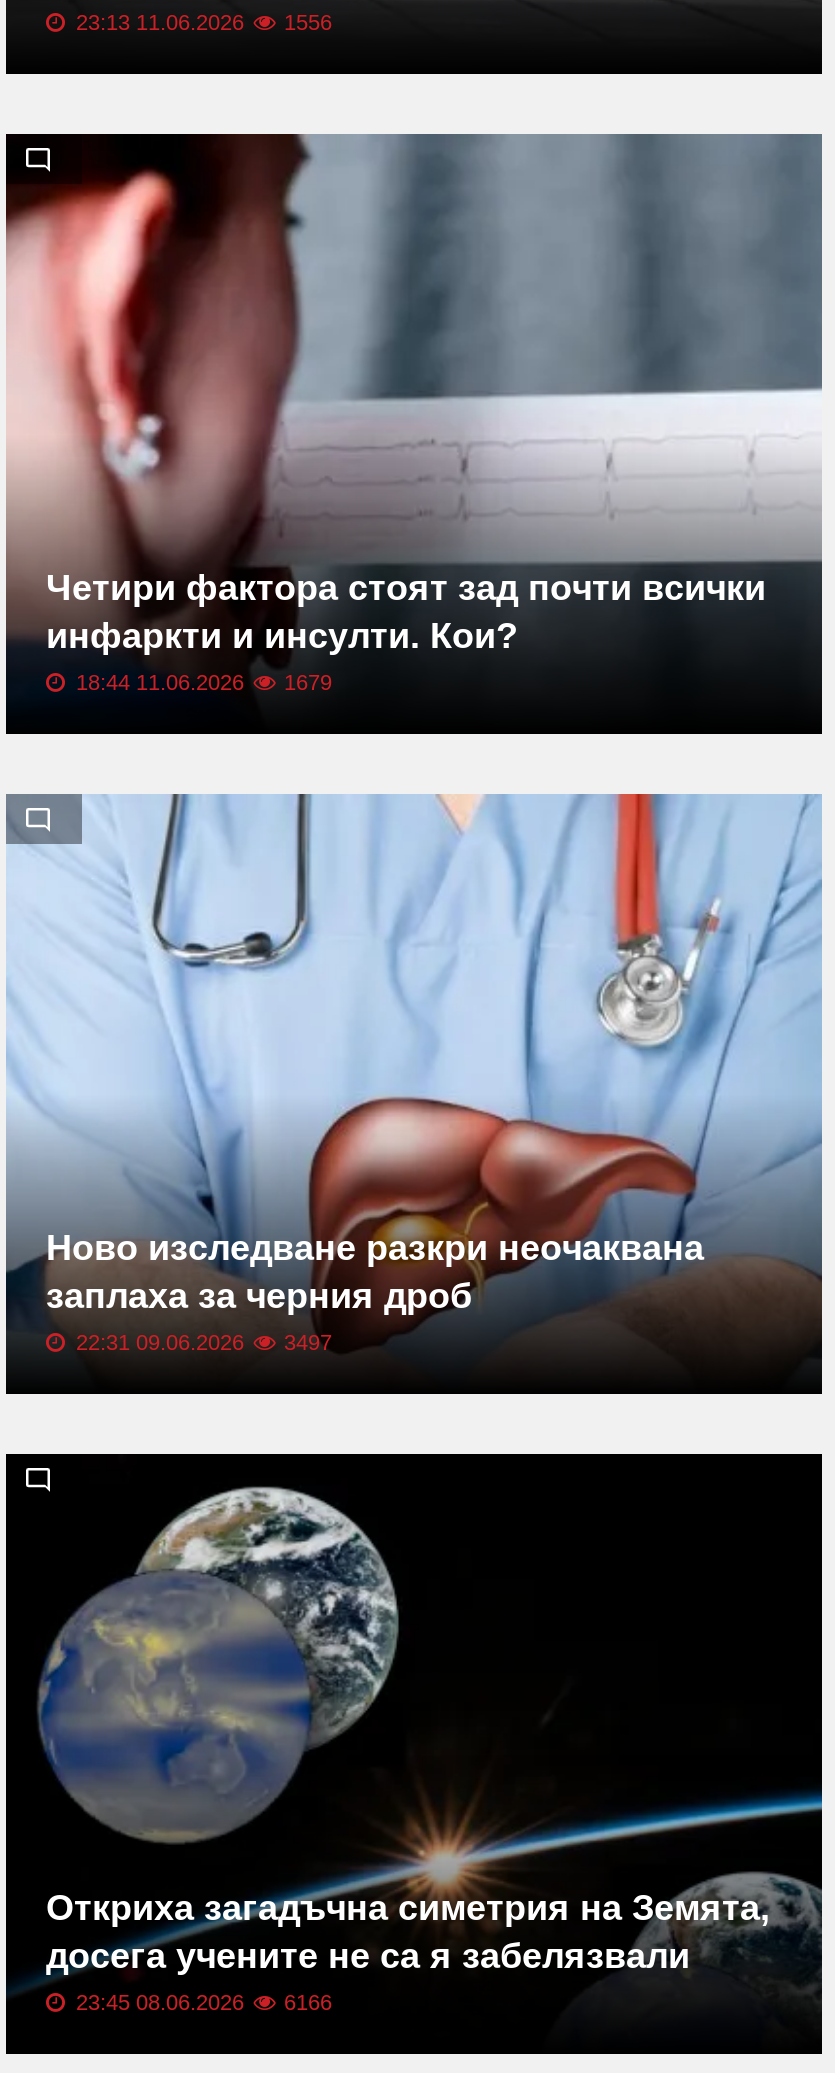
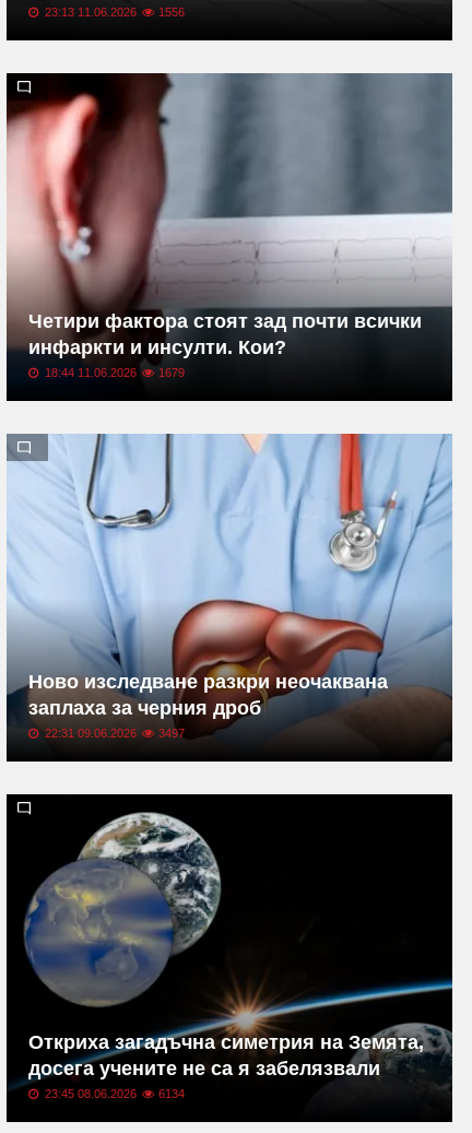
[70,1990,332,2014] 23:45 08.06.2026 6166 -> [42,1087,185,1100] 23:45 08.06.2026 6134

